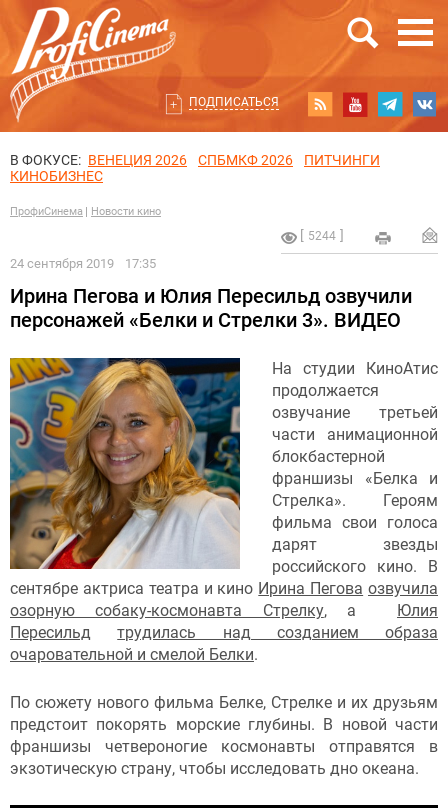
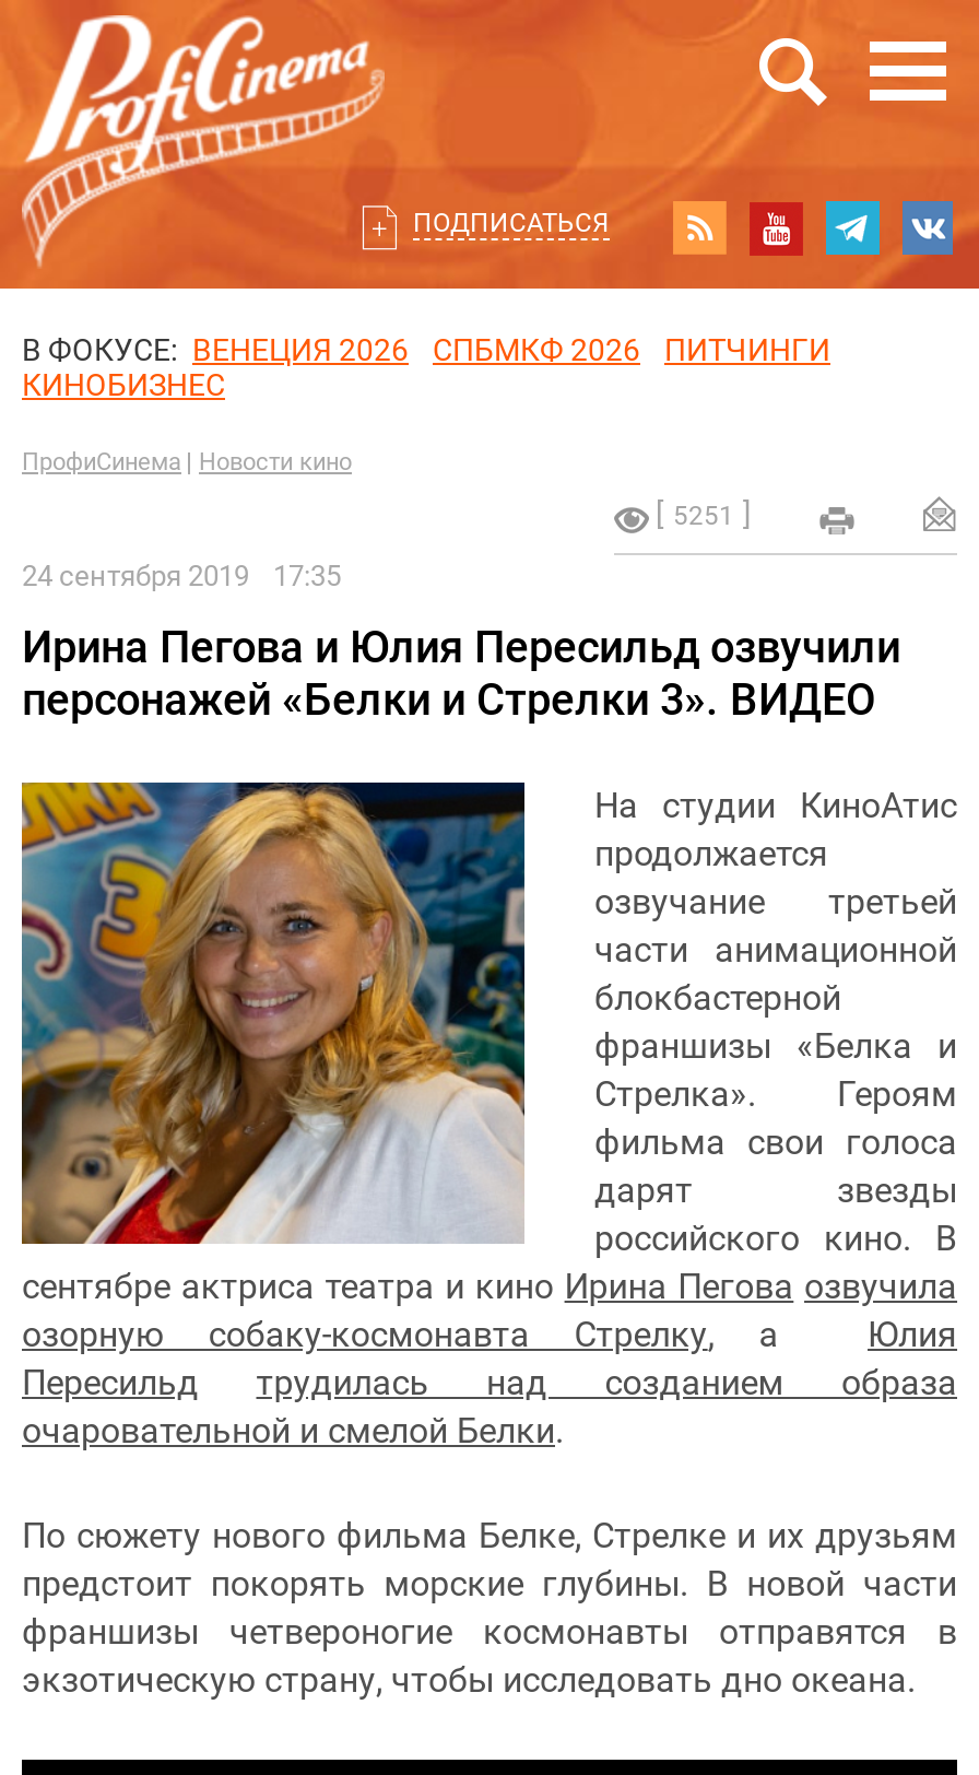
[308,229,336,243] 5244 -> [673,501,734,531] 5251

